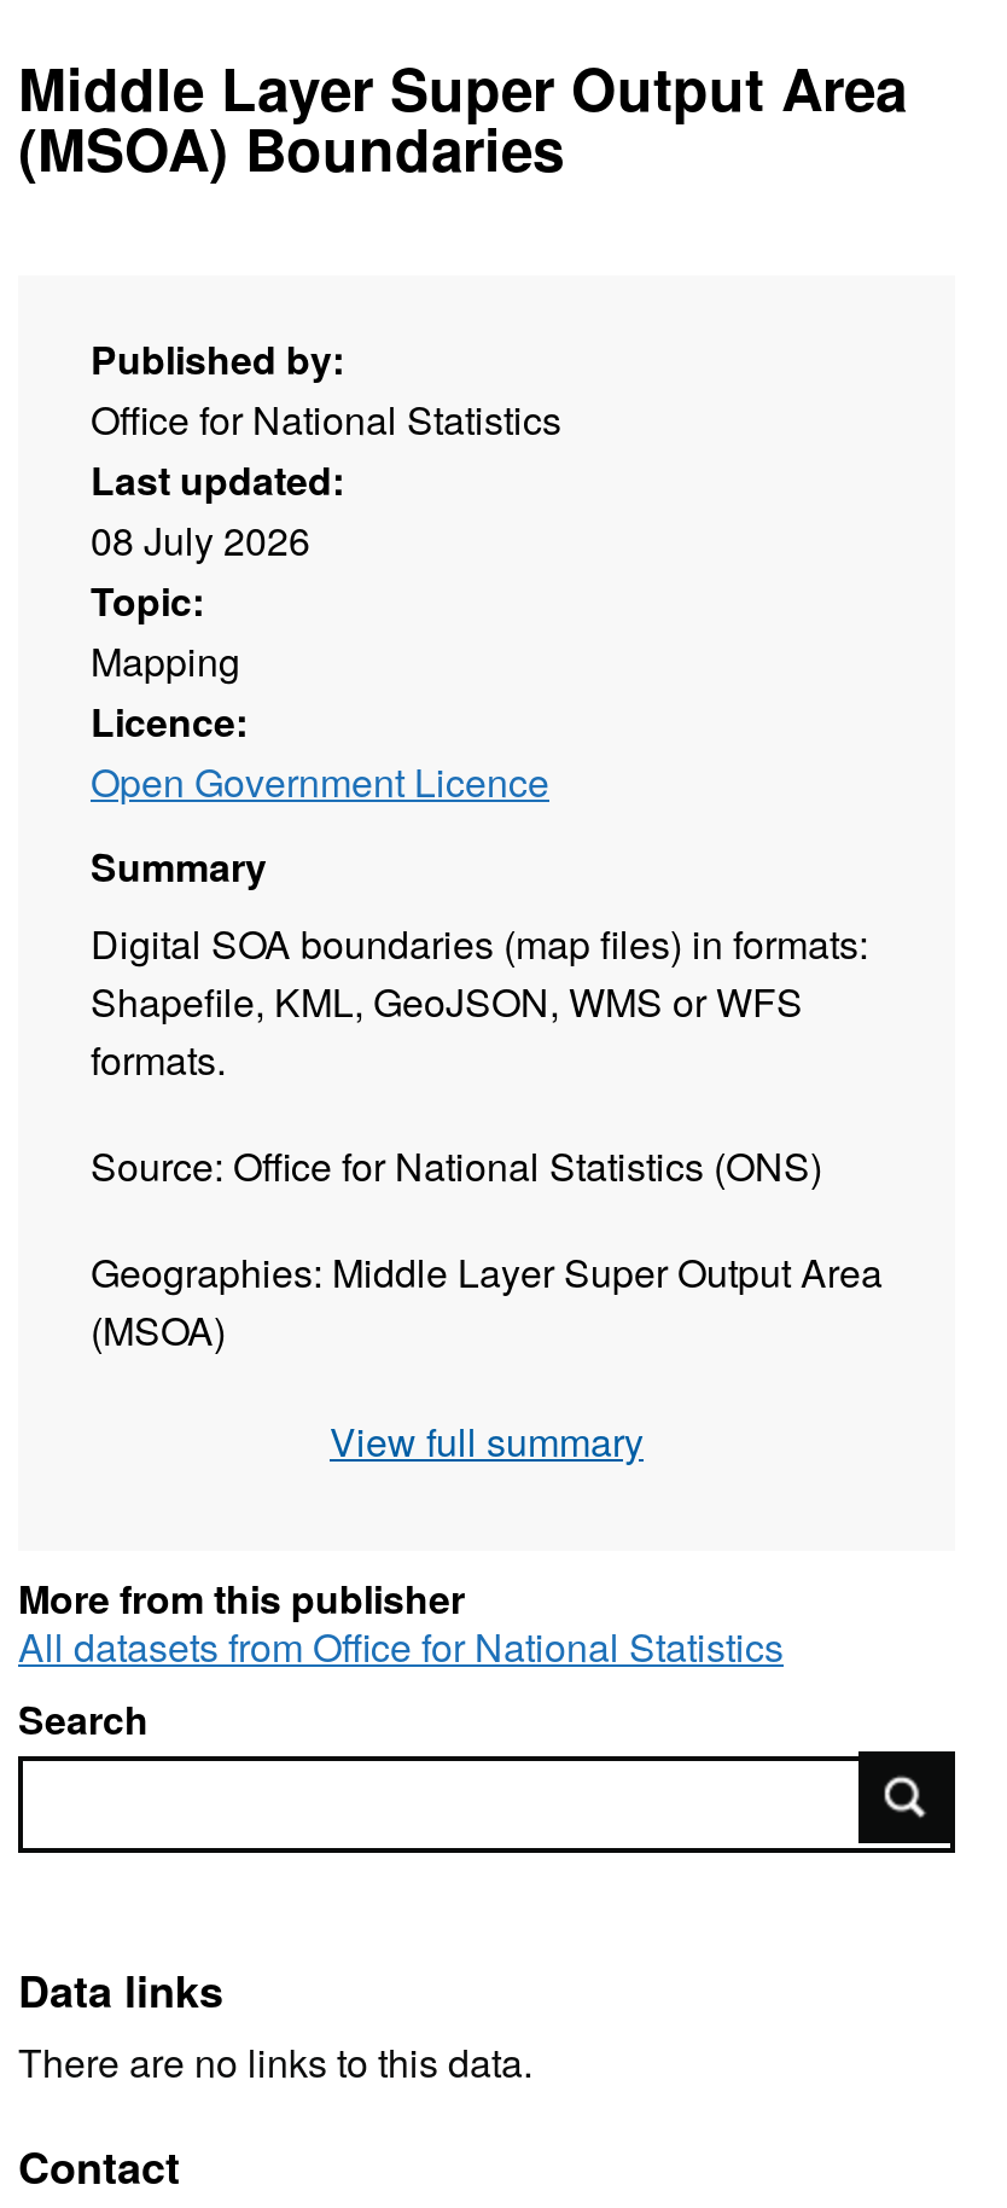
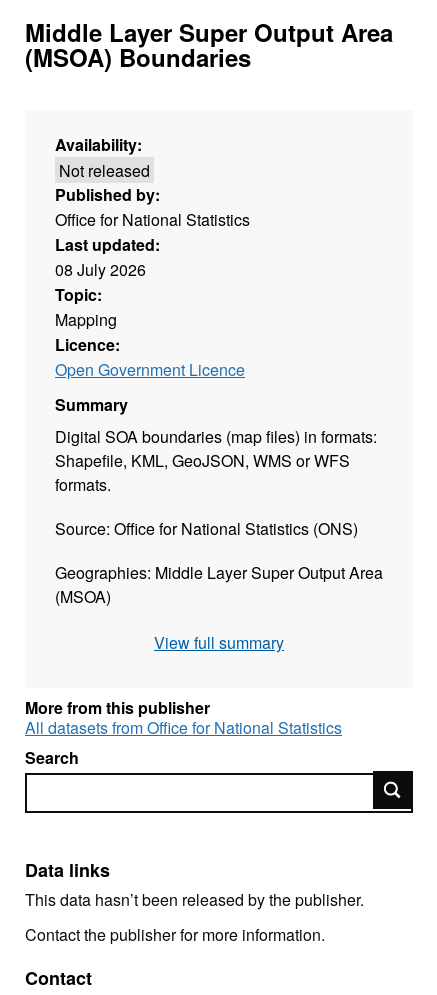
none -> [55,133,150,181] Availability: | Not released
[18,2035,532,2091] There are no links to this data. -> [25,888,364,946] This data hasn’t been released by the publisher. | Contact the publisher for more information.

